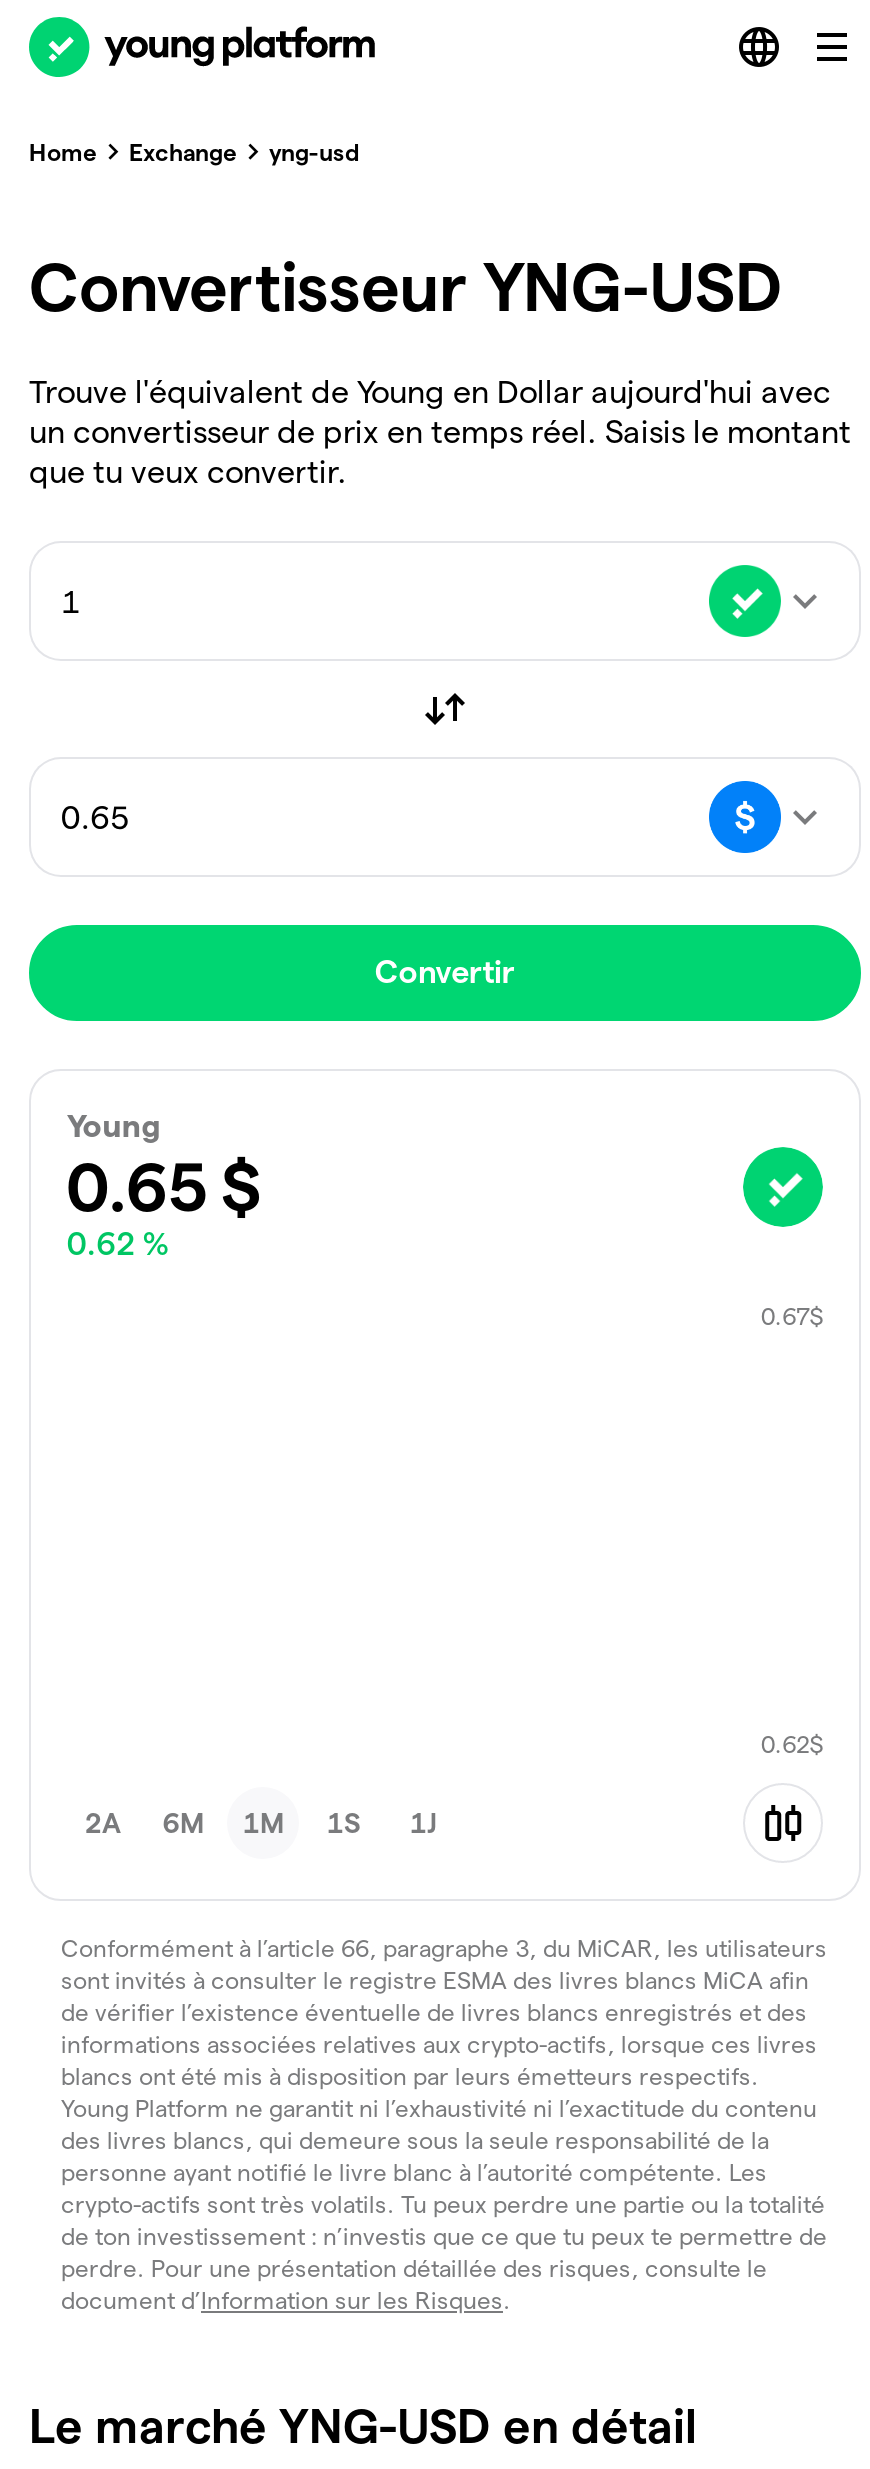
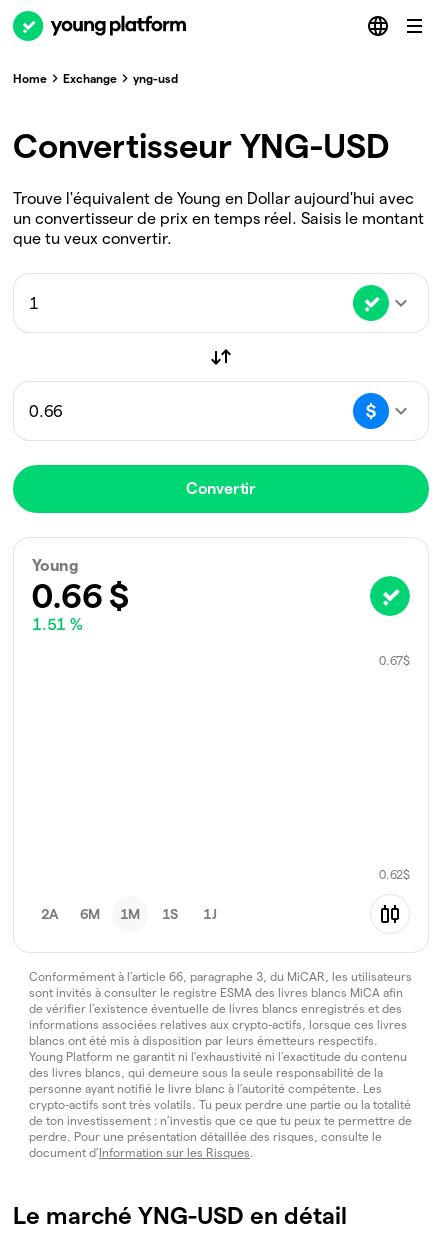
[67,1149,259,1223] 0.65 $ -> [32,577,128,614] 0.66 $
[67,1227,169,1261] 0.62 % -> [32,616,83,633] 1.51 %

